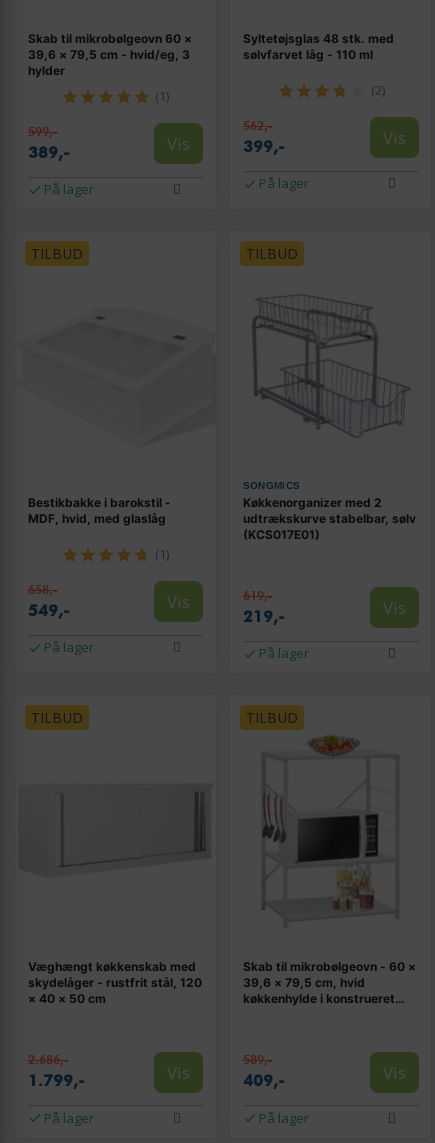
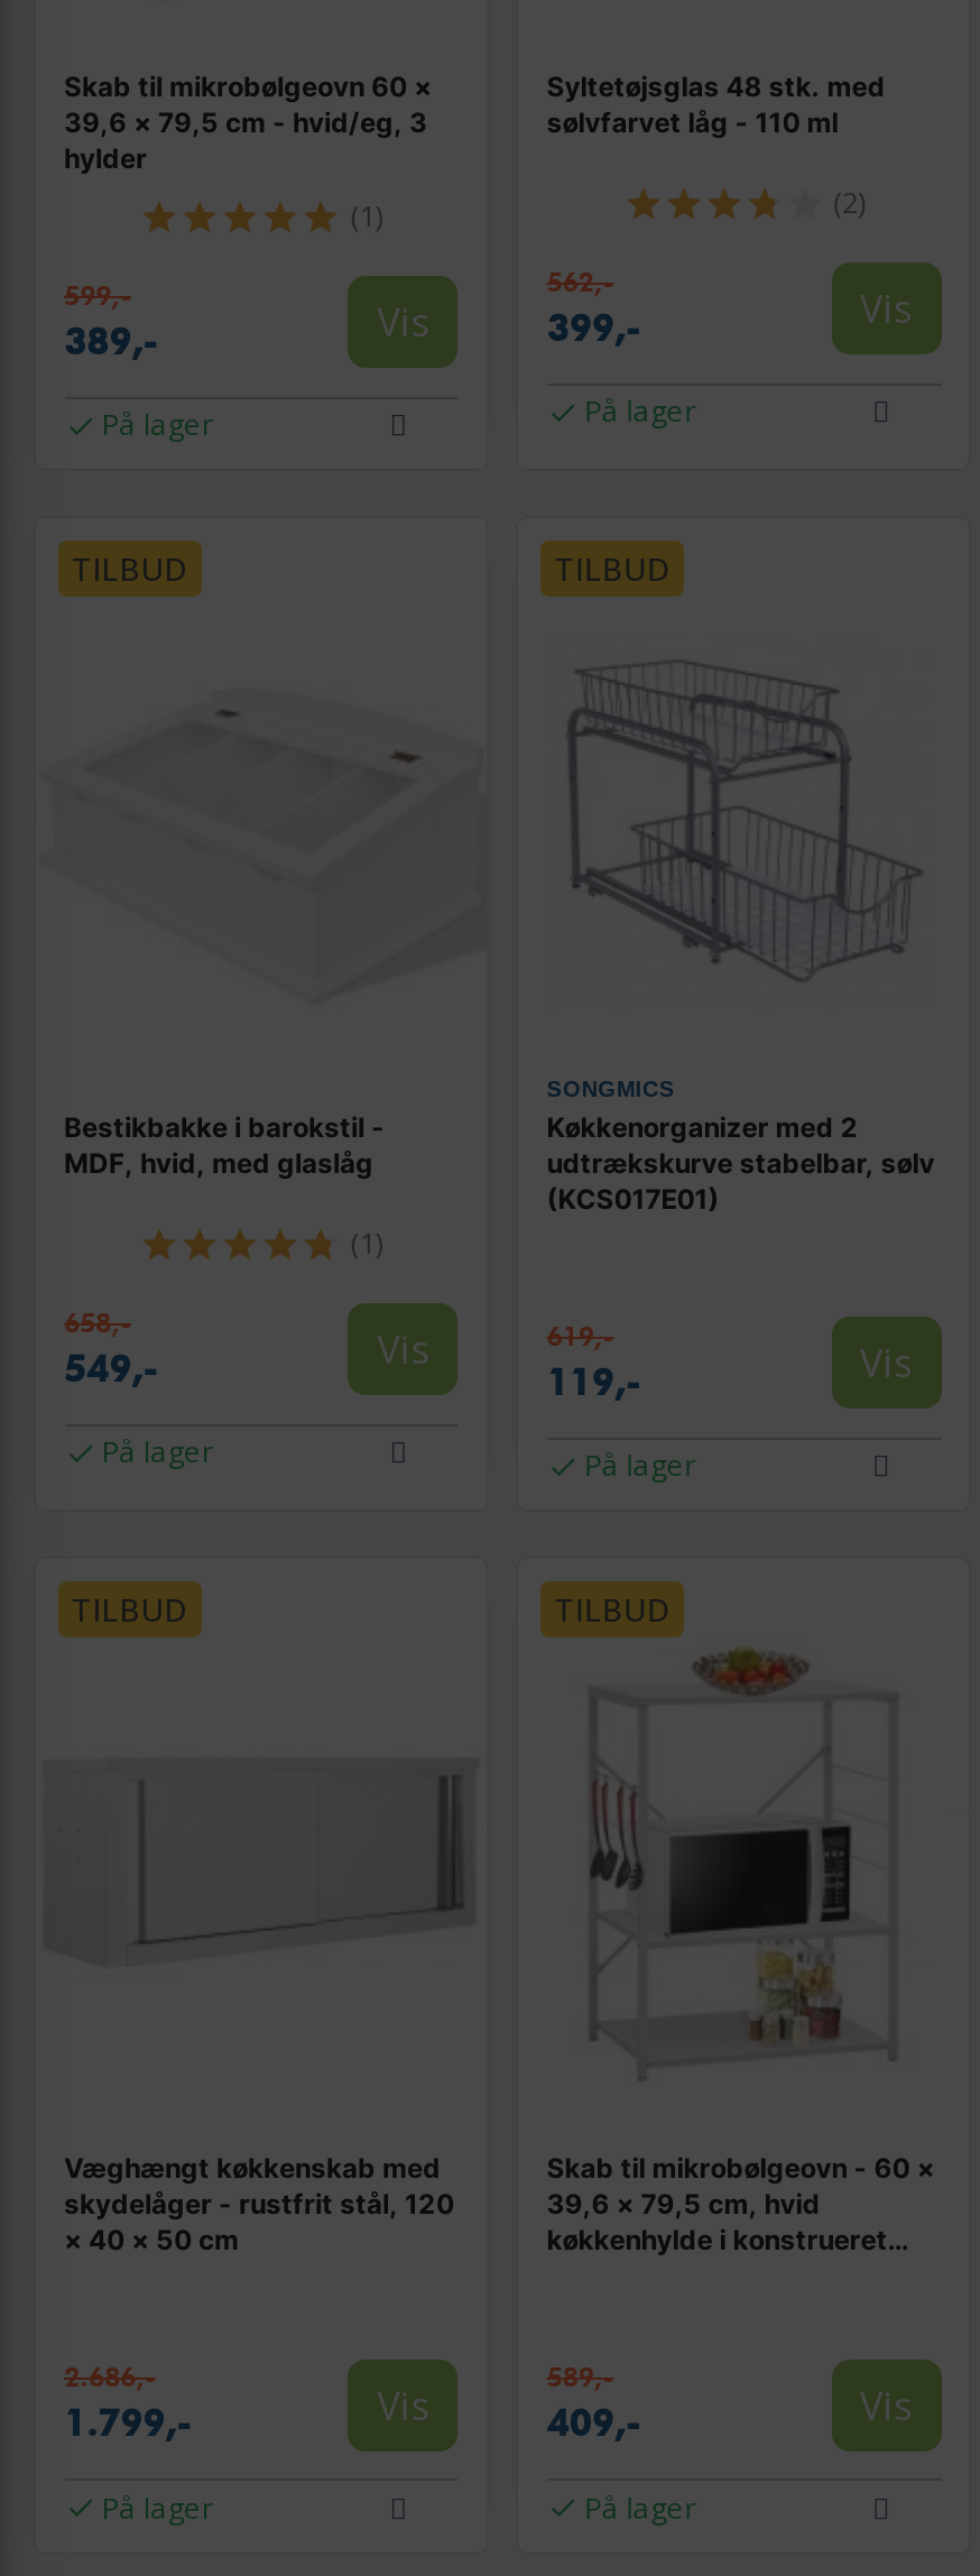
[243,607,285,626] 219,- -> [547,1361,641,1404] 119,-

